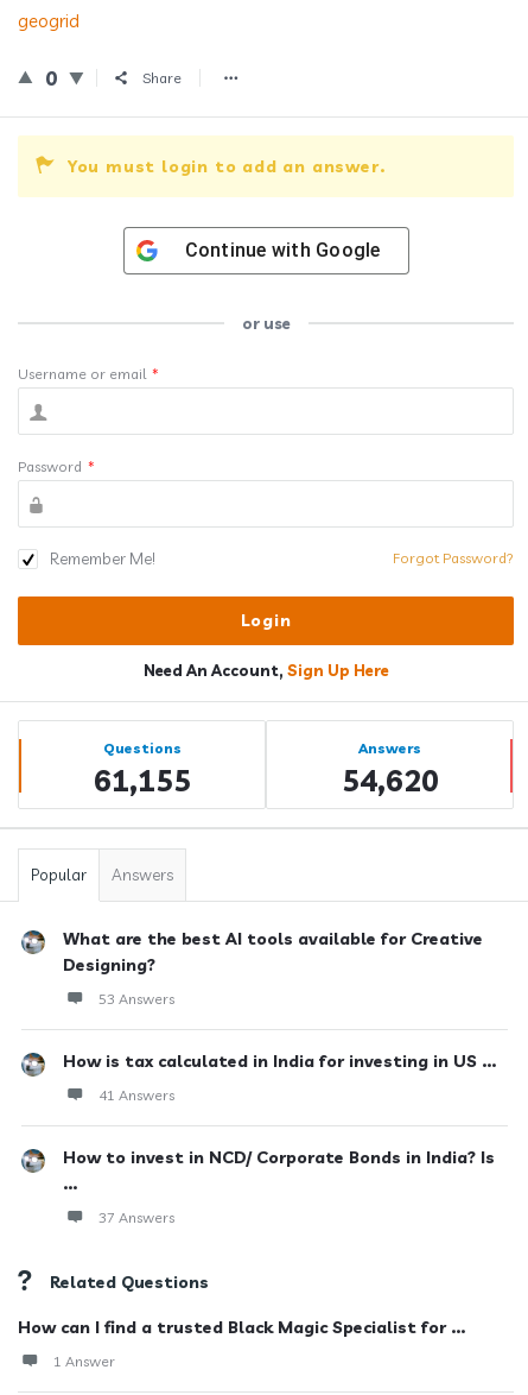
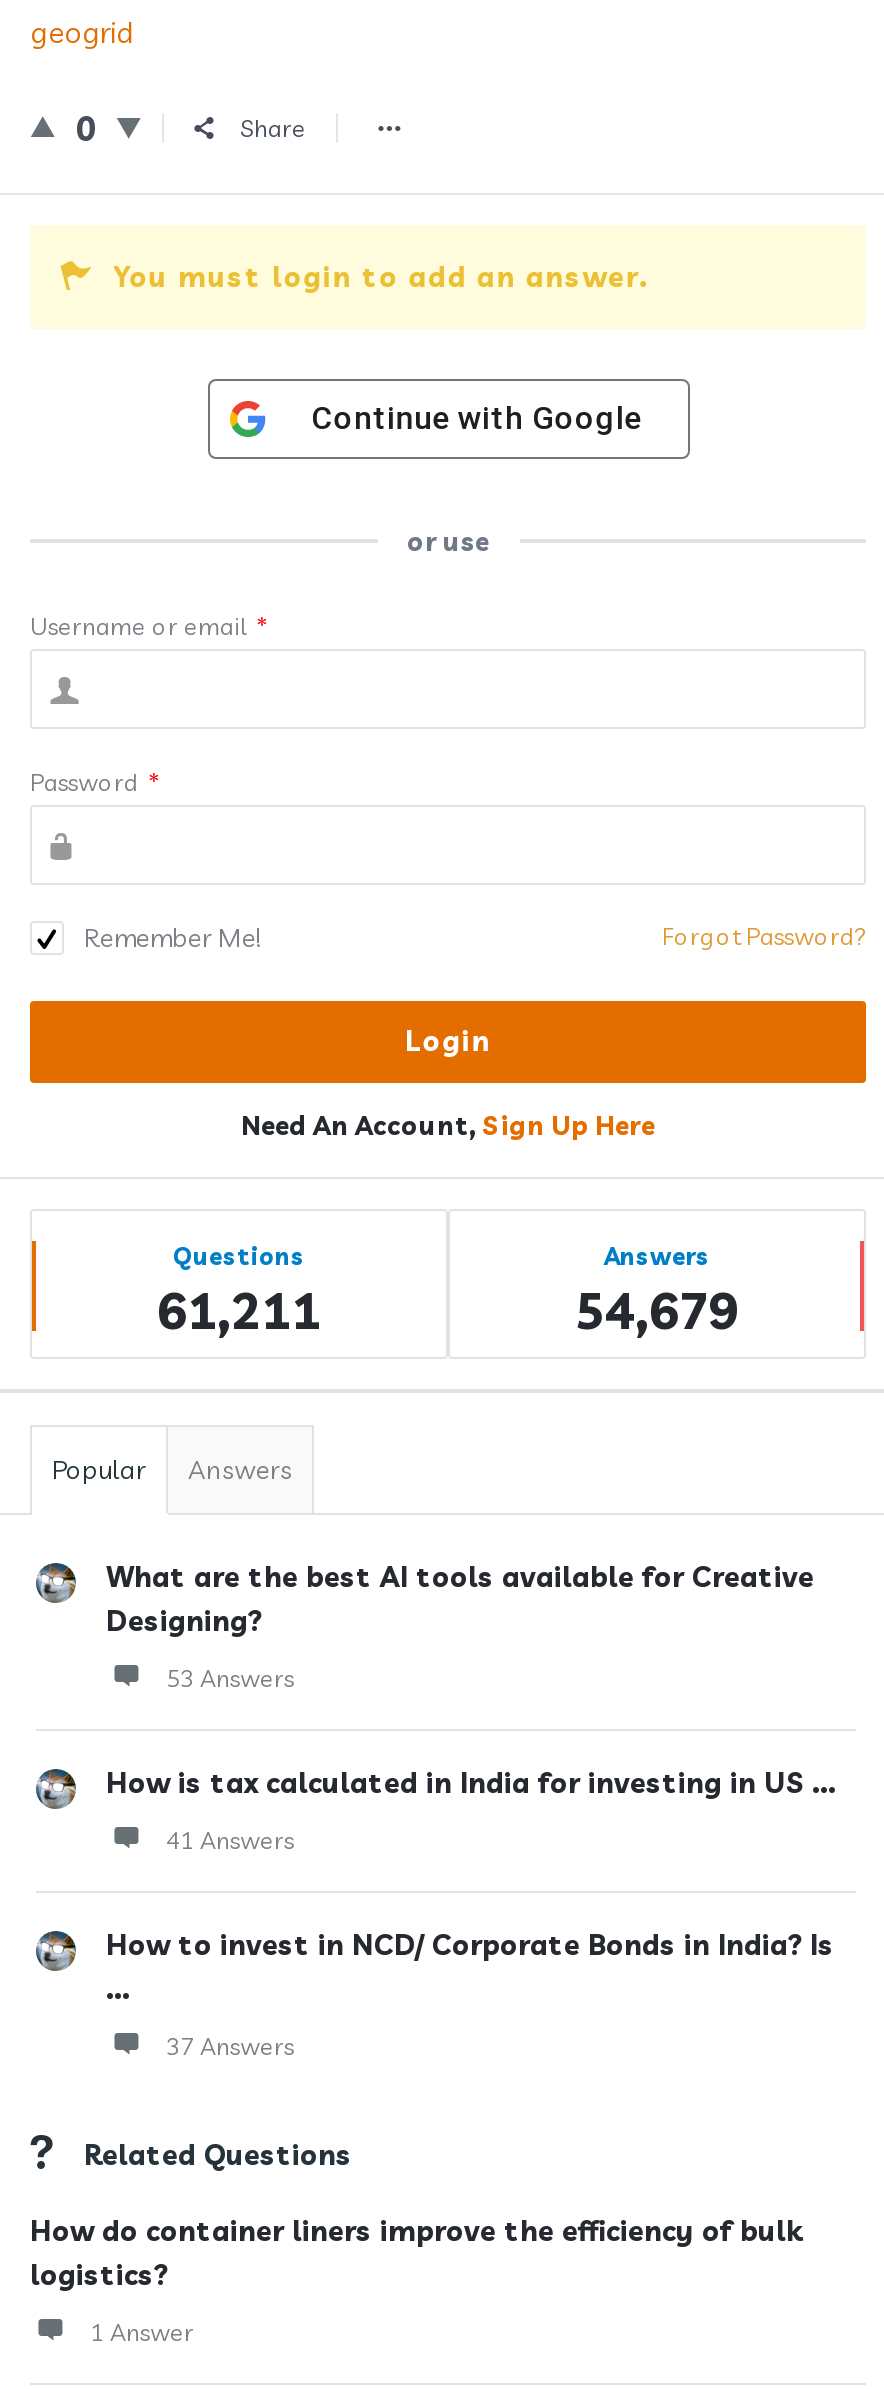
[93,762,190,799] 61,155 -> [157,1279,321,1341] 61,211
[341,762,438,799] 54,620 -> [575,1279,739,1341] 54,679
[18,1317,465,1338] How can I find a trusted Black Magic Specialist for ... -> [30,2213,802,2293] How do container liners improve the efficiency of bulk | logistics?

